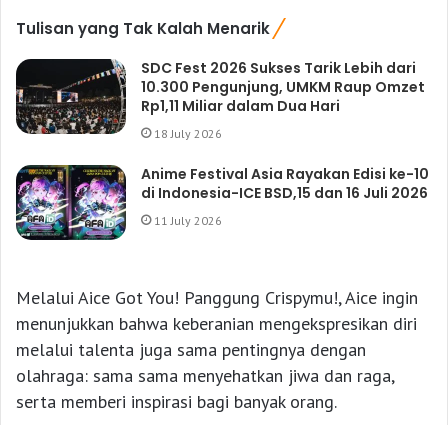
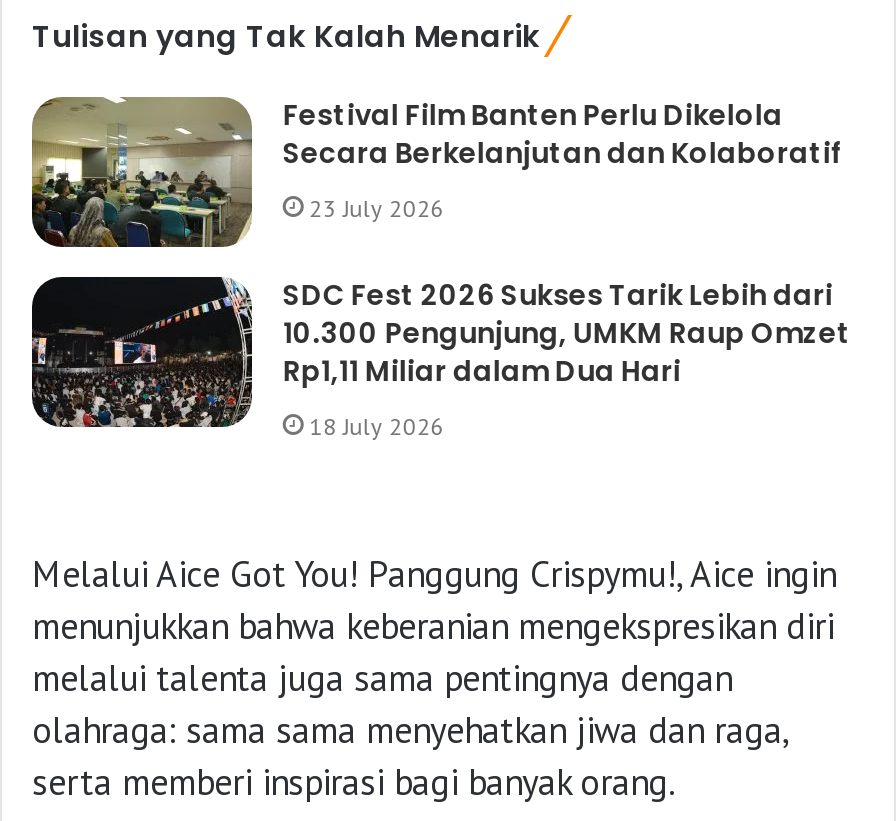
none -> [30,95,843,249] [image] | Festival Film Banten Perlu Dikelola | Secara Berkelanjutan dan Kolaboratif | 23 July 2026
moved [15,58,425,141] -> [30,275,851,441]: [image] | SDC Fest 2026 Sukses Tarik Lebih dari | 10.300 Pengunjung, UMKM Raup Omzet | Rp1,11 Miliar dalam Dua Hari | 18 July 2026
[15,164,429,241] [image] | Anime Festival Asia Rayakan Edisi ke-10 | di Indonesia-ICE BSD,15 dan 16 Juli 2026 | 11 July 2026 -> none

